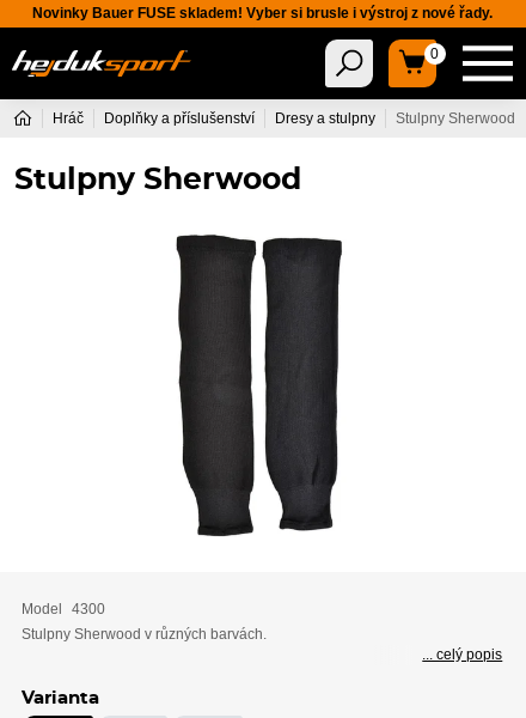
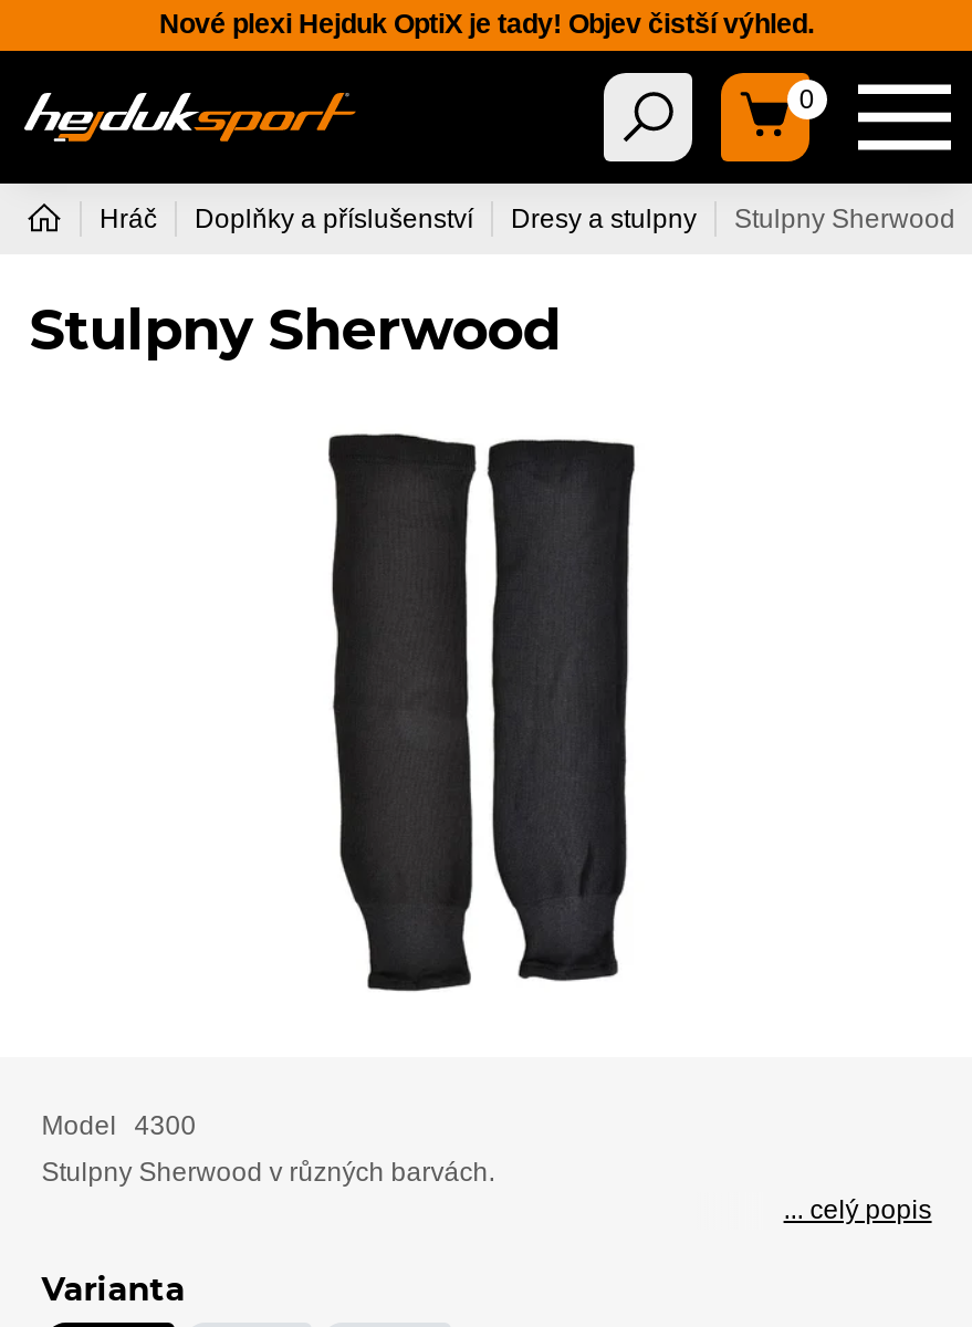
[32,5,492,22] Novinky Bauer FUSE skladem! Vyber si brusle i výstroj z nové řady. -> [159,10,814,40] Nové plexi Hejduk OptiX je tady! Objev čistší výhled.

